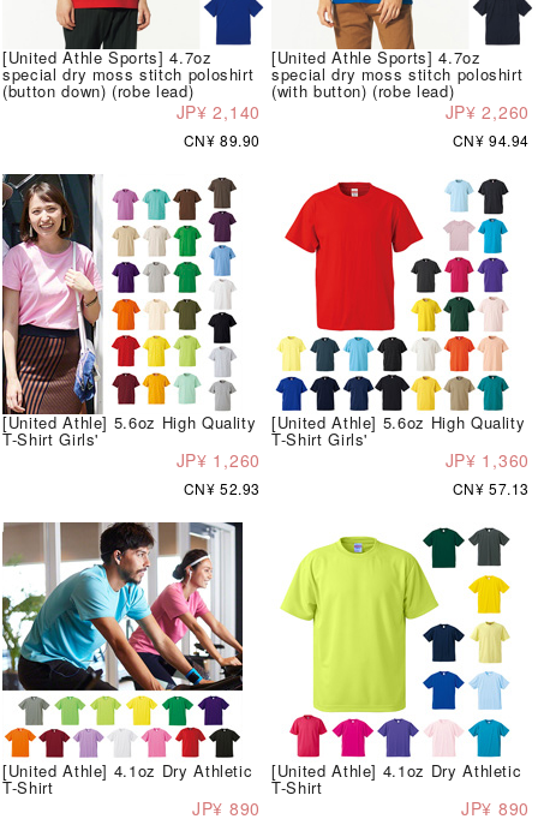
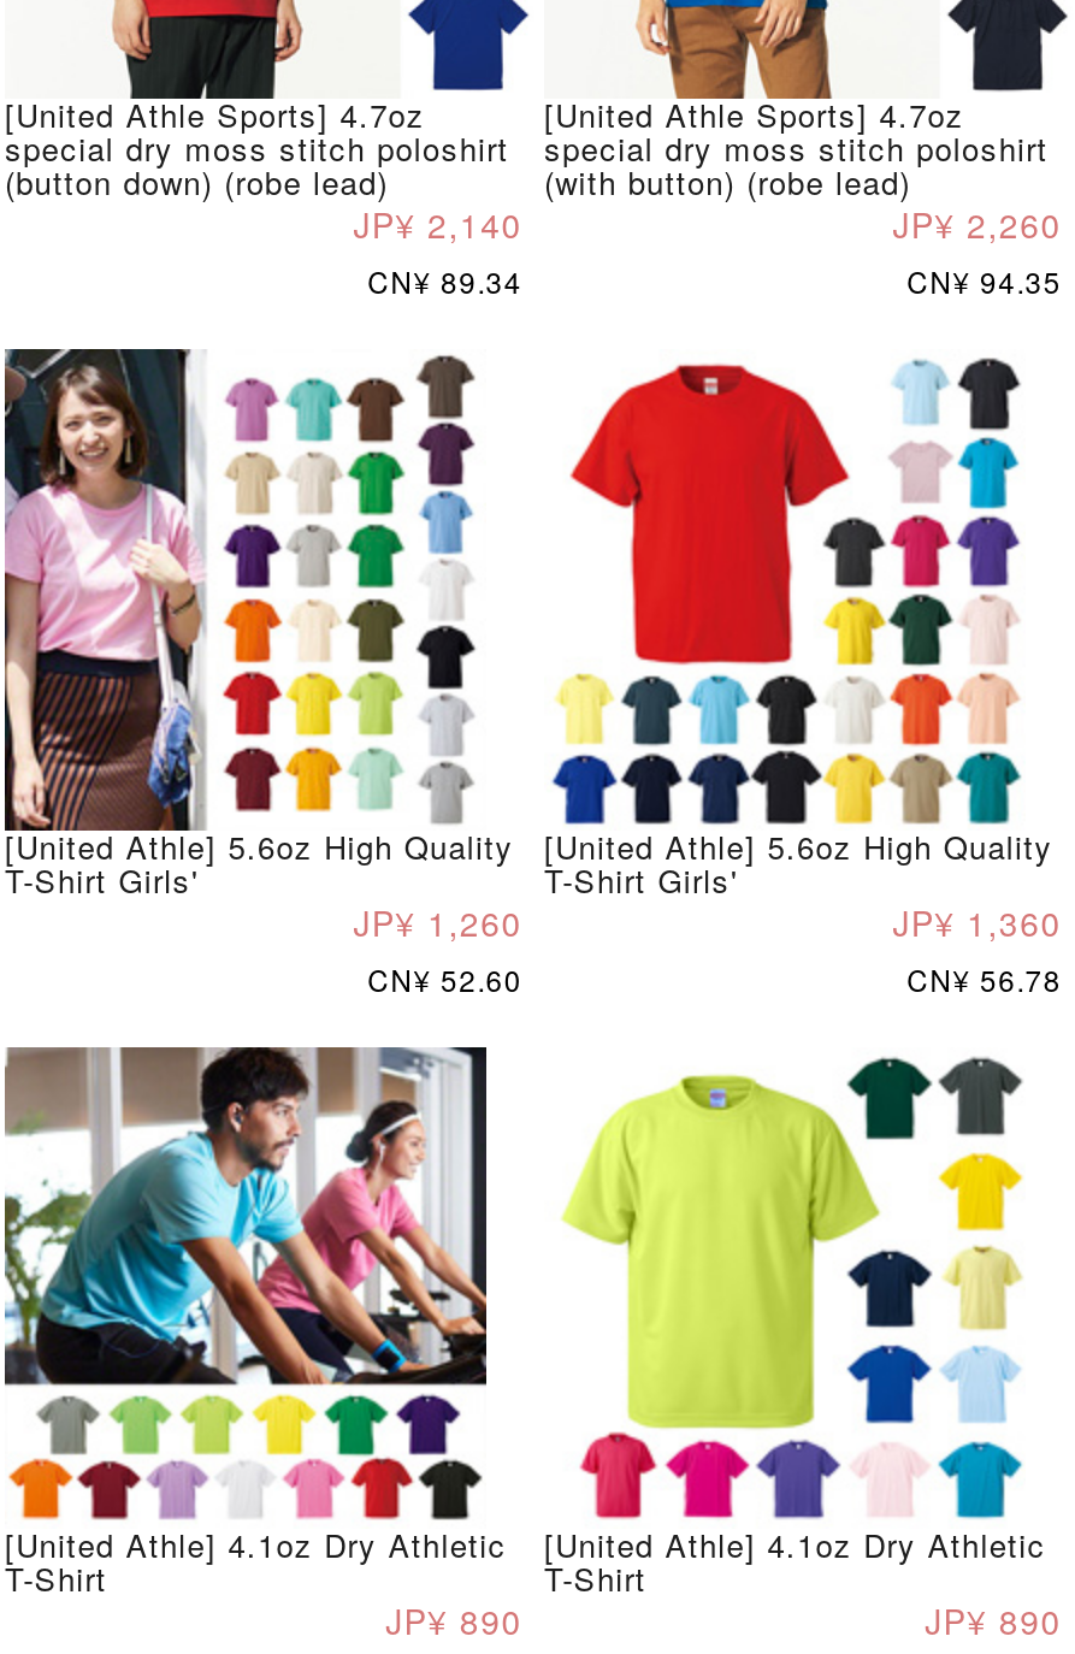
[183,130,261,151] CN¥ 89.90 -> [367,261,522,302] CN¥ 89.34
[452,130,530,151] CN¥ 94.94 -> [907,261,1062,302] CN¥ 94.35
[183,478,261,499] CN¥ 52.93 -> [367,959,522,1000] CN¥ 52.60
[452,478,530,499] CN¥ 57.13 -> [907,959,1062,1000] CN¥ 56.78

